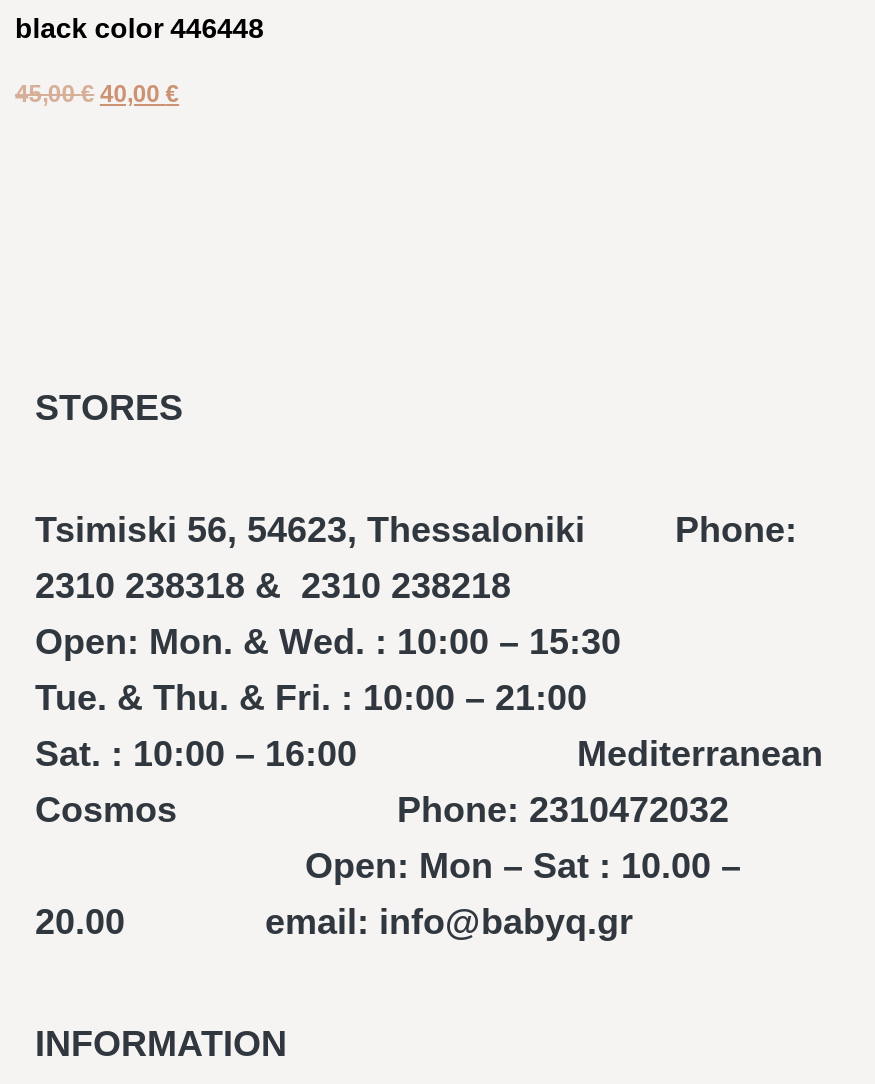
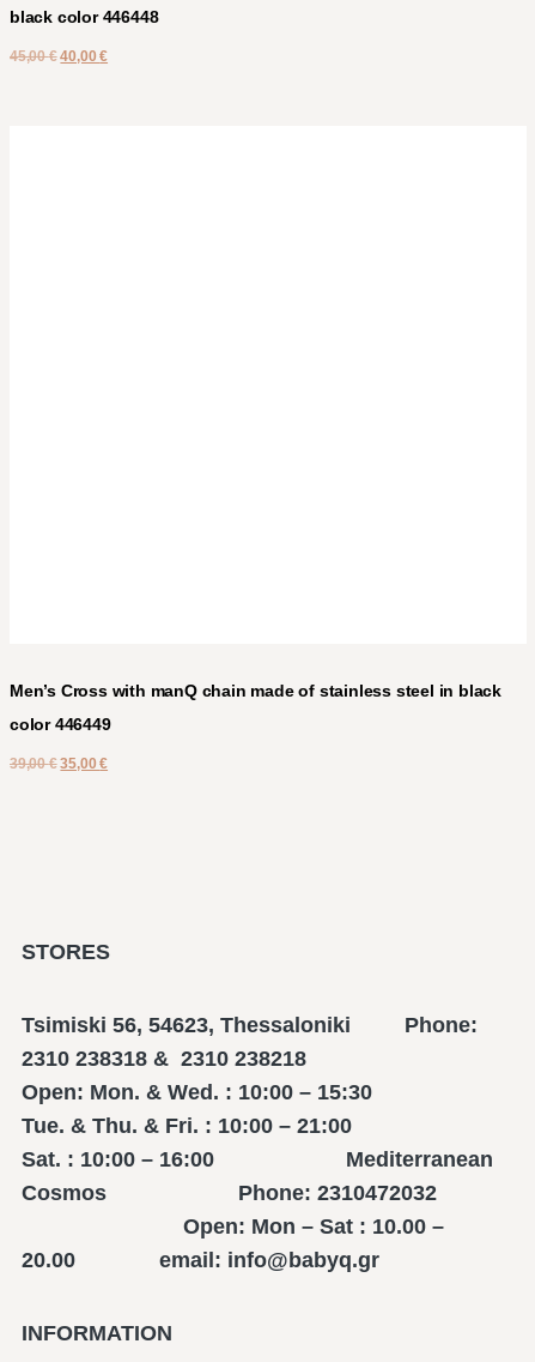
none -> [10,681,501,772] Men’s Cross with manQ chain made of stainless steel in black | color 446449 | 39,00€ 35,00 €

